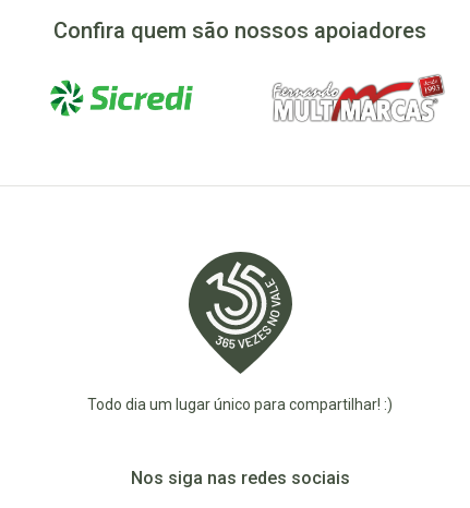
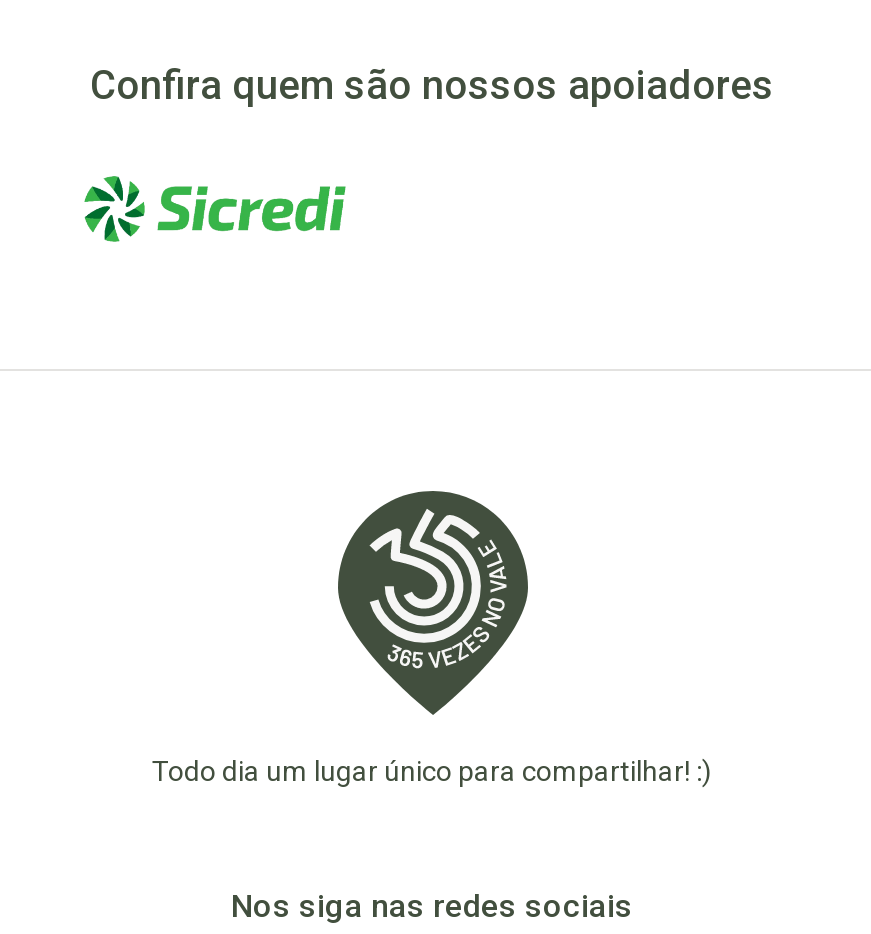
[272,73,445,123] [image] -> none

